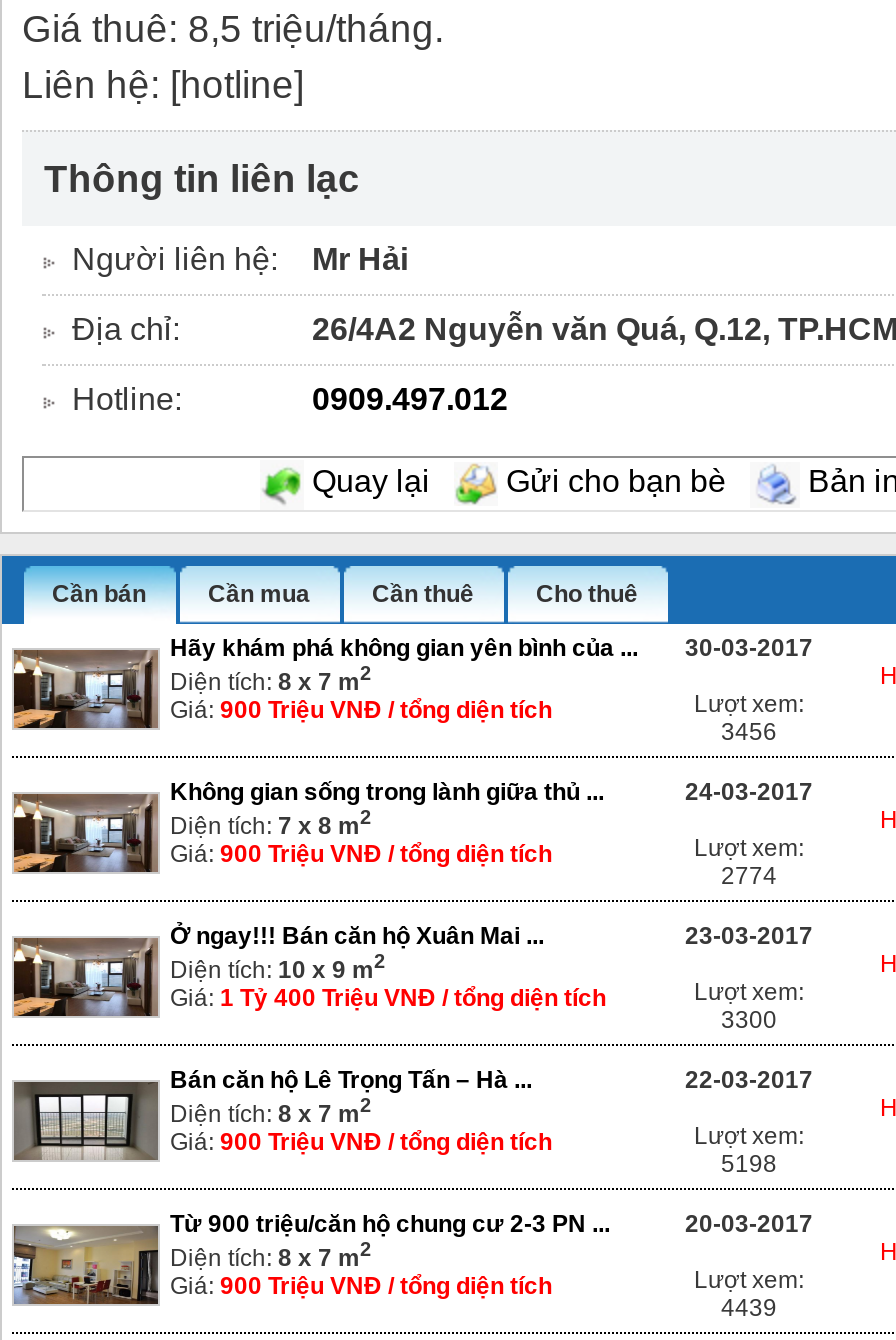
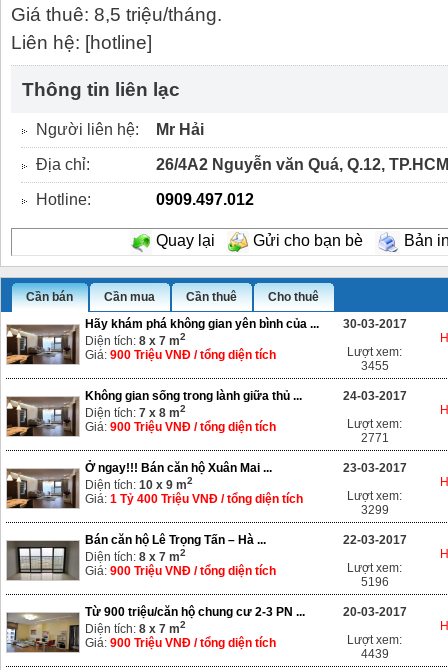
[721,717,777,745] 3456 -> [360,359,388,373] 3455
[721,861,777,889] 2774 -> [360,431,388,445] 2771
[721,1005,777,1033] 3300 -> [360,503,388,517] 3299
[721,1149,777,1177] 5198 -> [360,575,388,589] 5196

